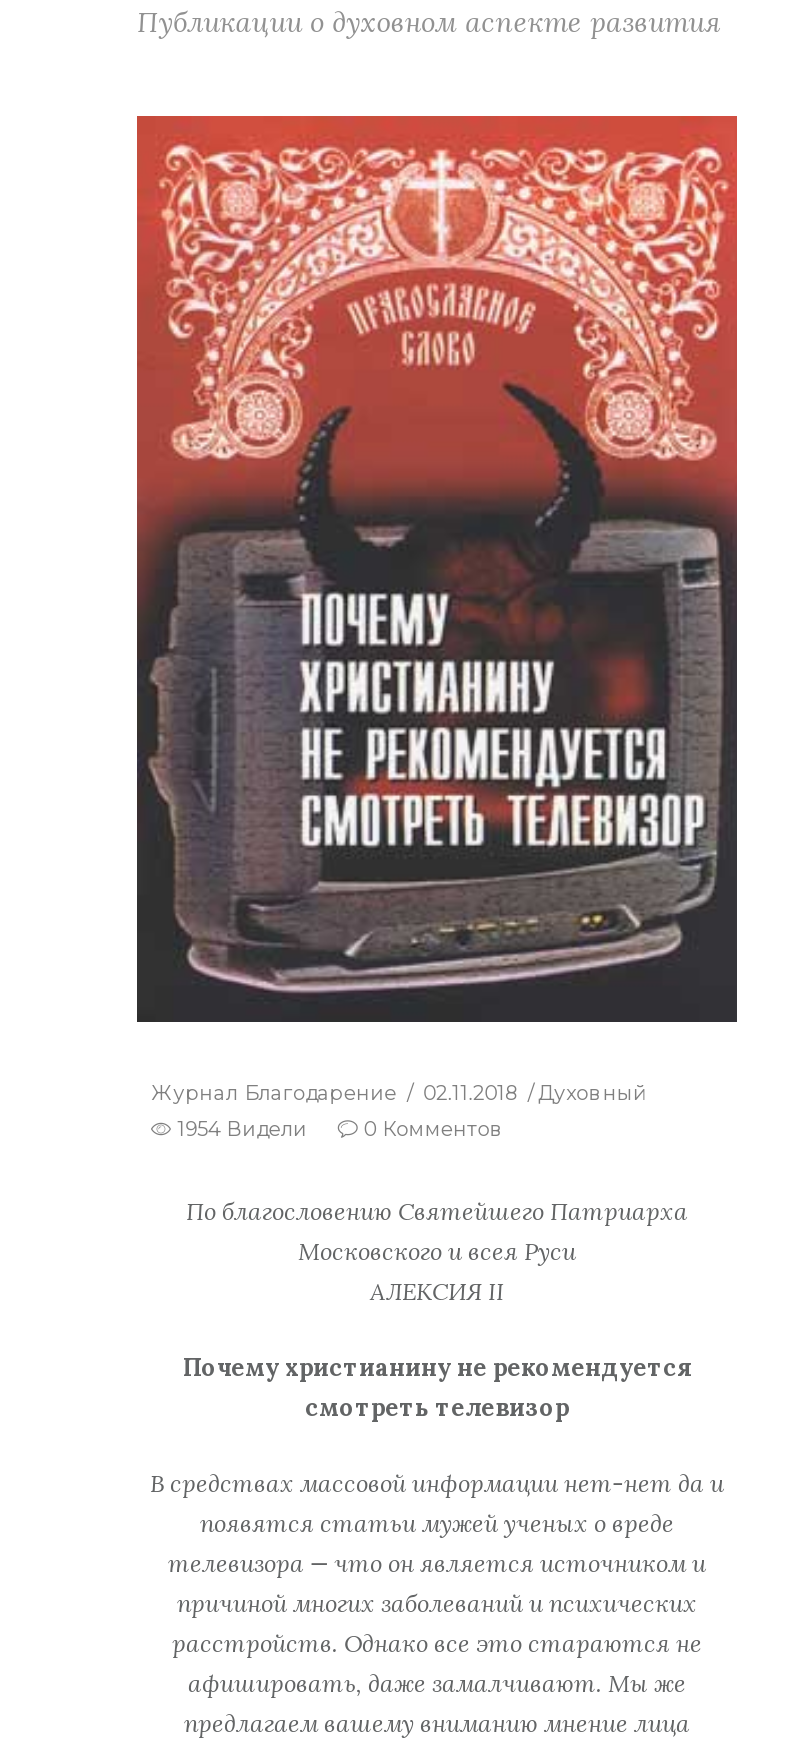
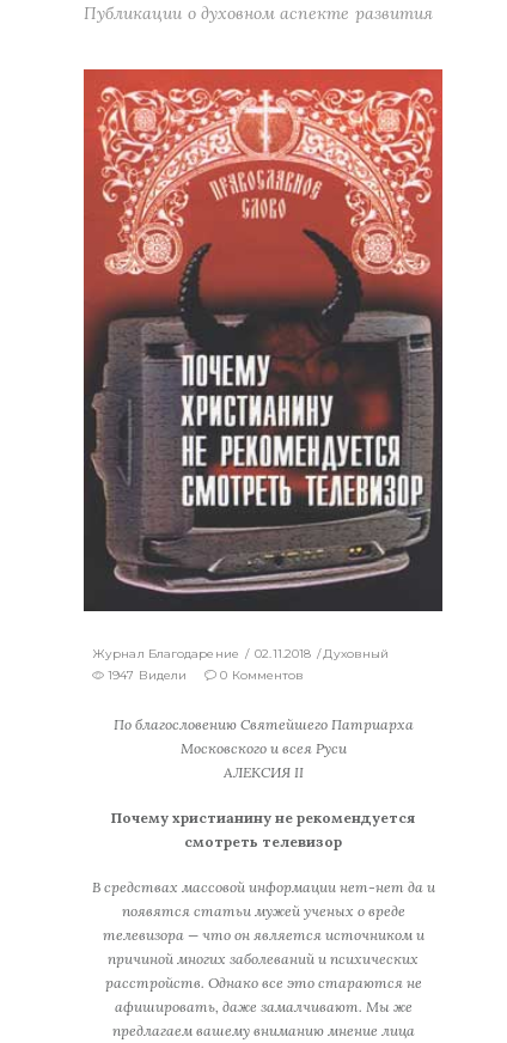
[177,1116,307,1142] 1954 Видели -> [108,667,187,683] 1947 Видели

